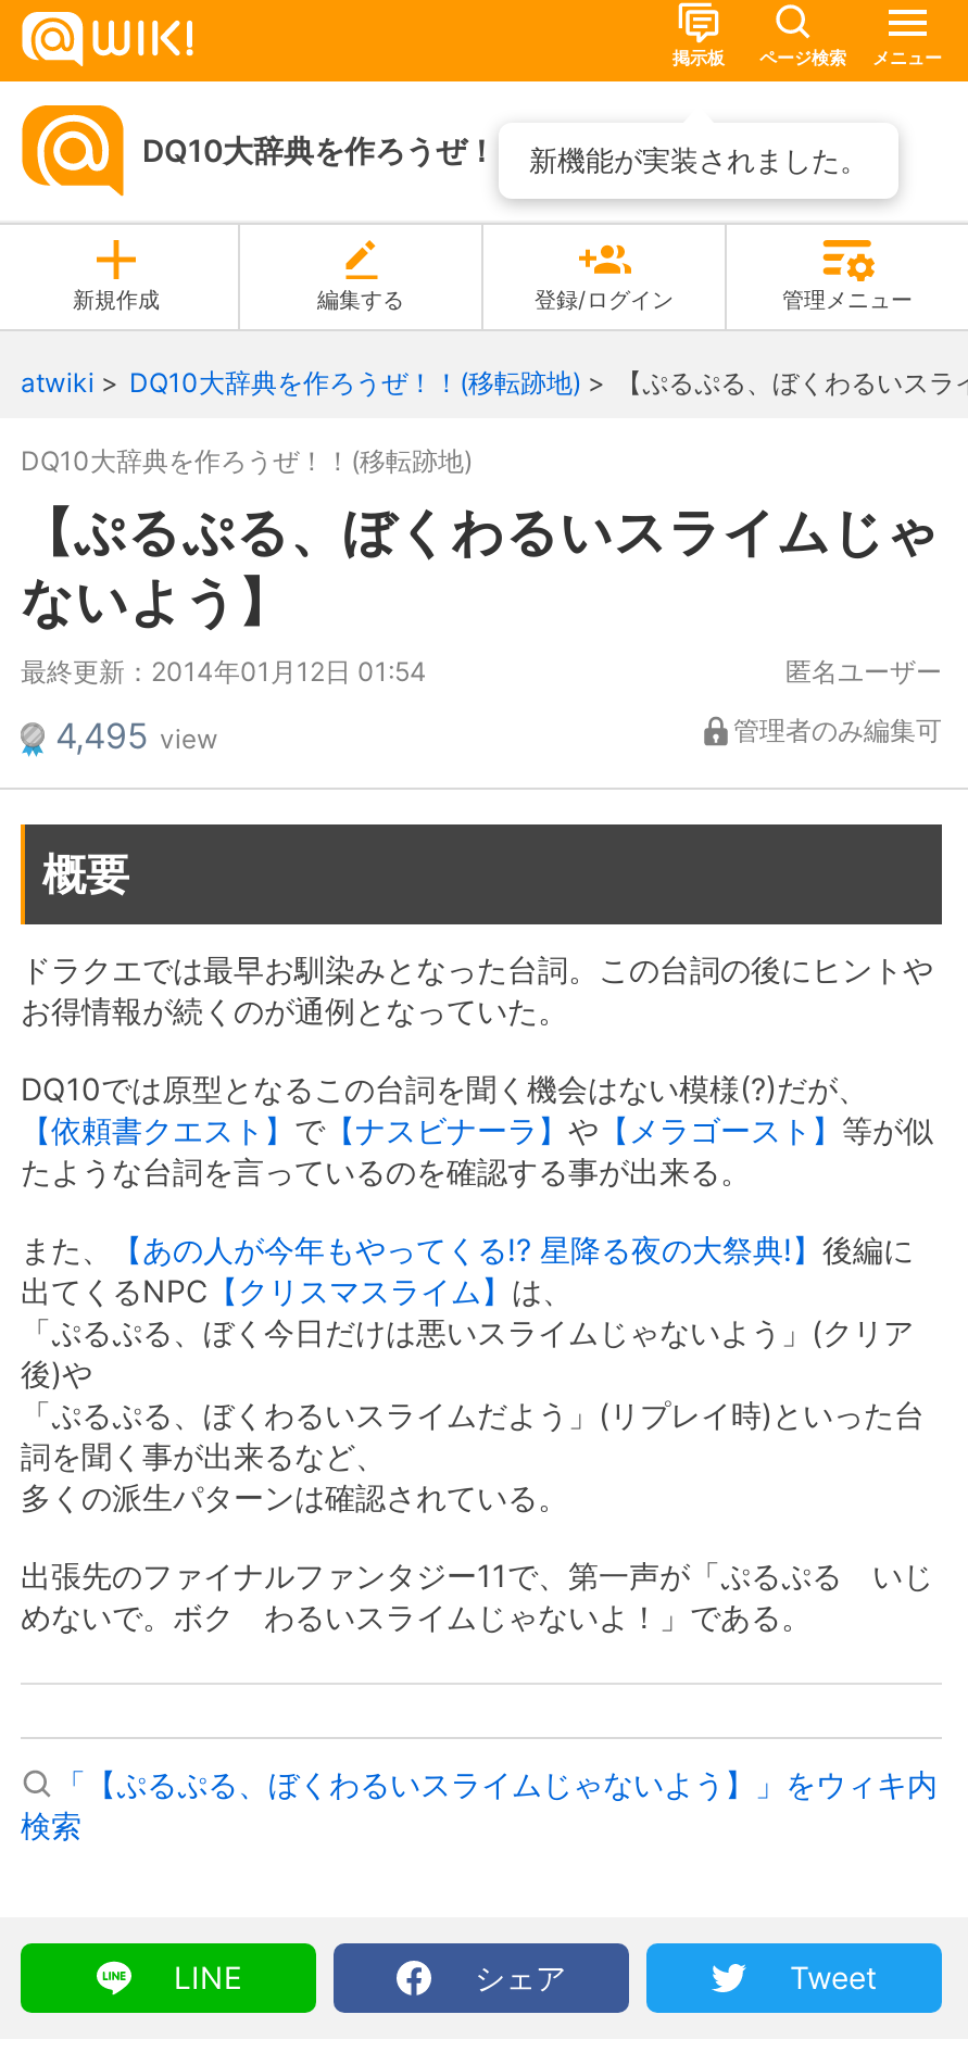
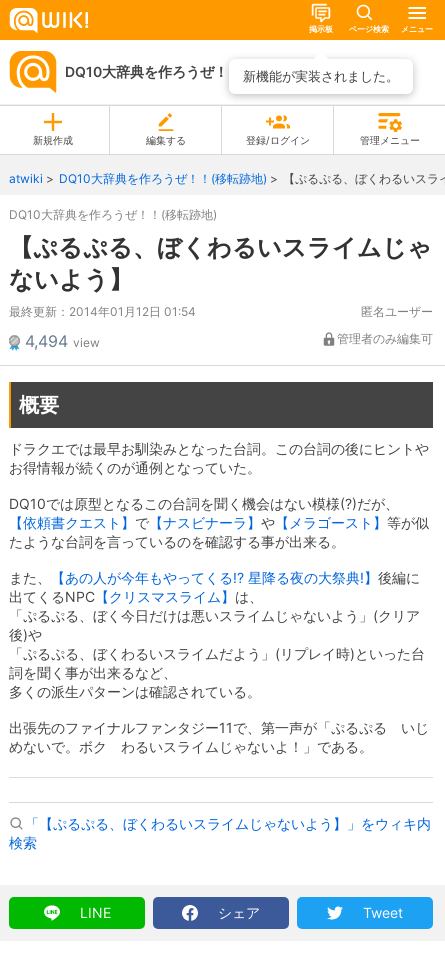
[55,714,218,757] 4,495 view -> [25,331,100,351] 4,494 view

